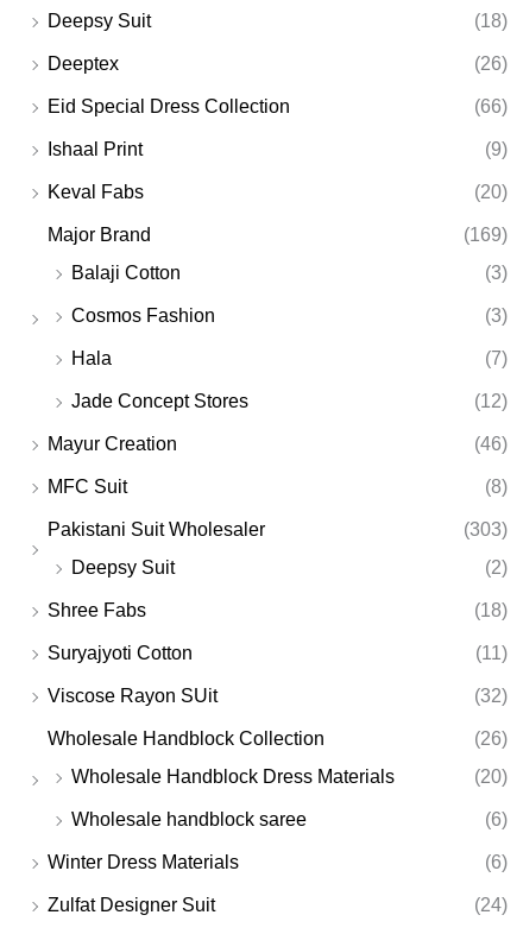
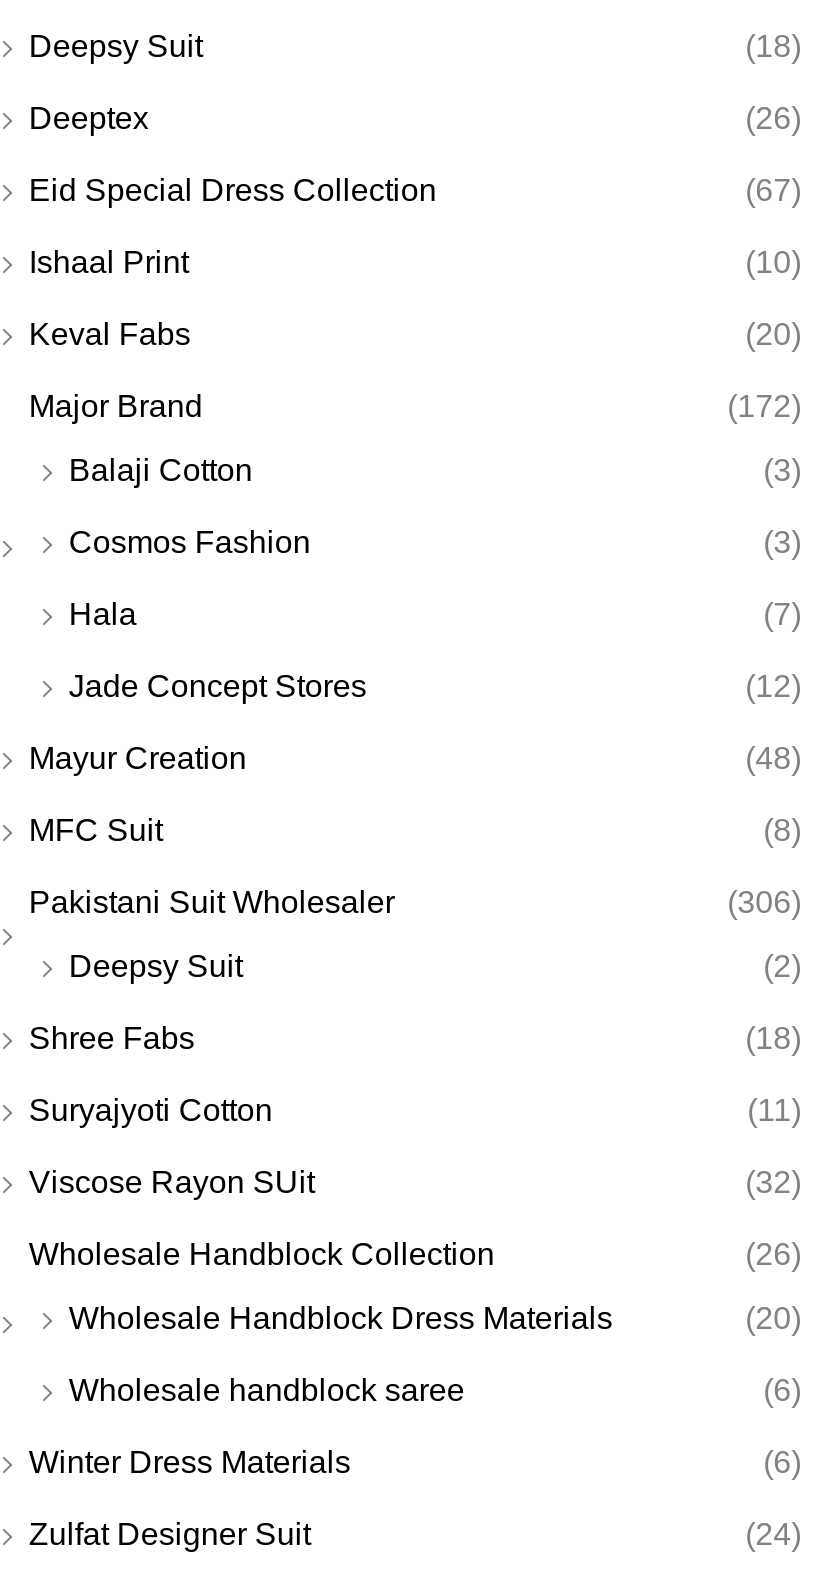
[474,96,507,116] (66) -> [745,172,801,206] (67)
[484,139,507,159] (9) -> [745,244,801,278] (10)
[463,224,507,244] (169) -> [727,388,801,422] (172)
[474,433,507,453] (46) -> [745,740,801,774] (48)
[463,519,507,539] (303) -> [727,884,801,918] (306)

